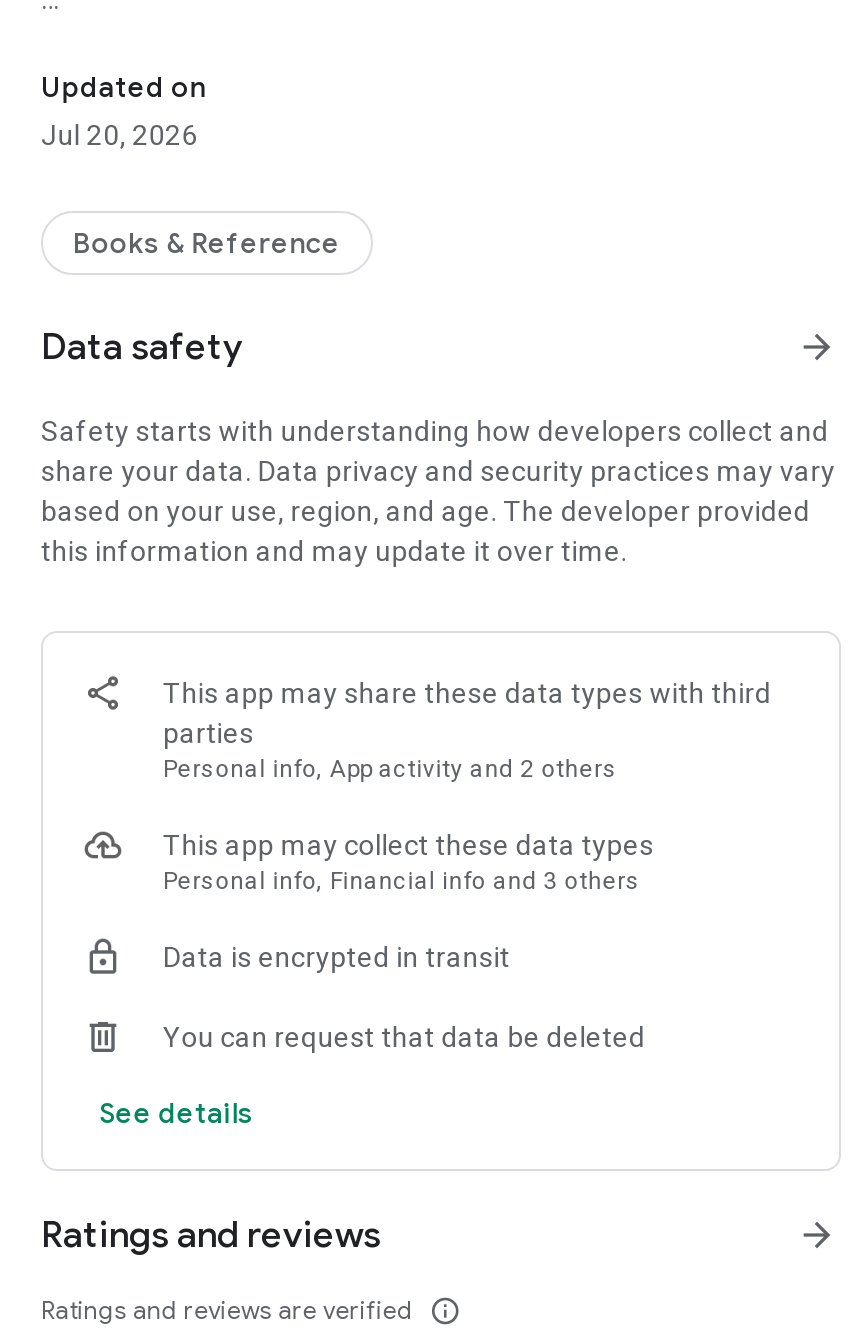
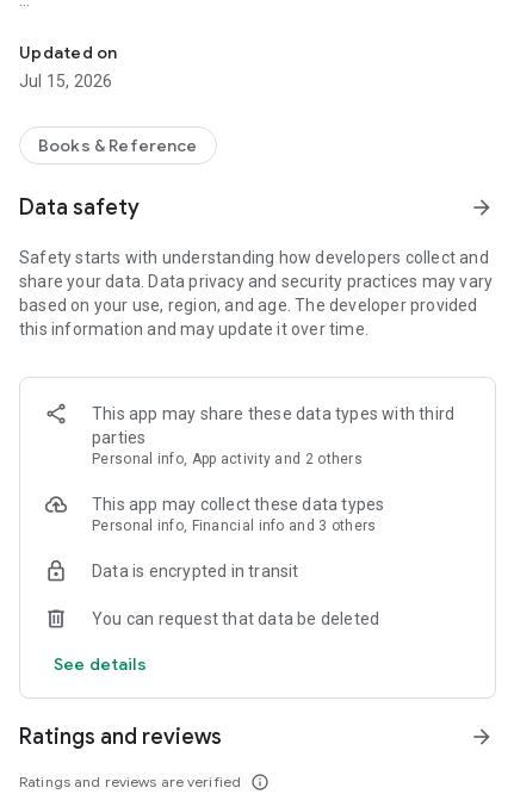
[41,119,198,151] Jul 20, 2026 -> [19,72,113,91] Jul 15, 2026

